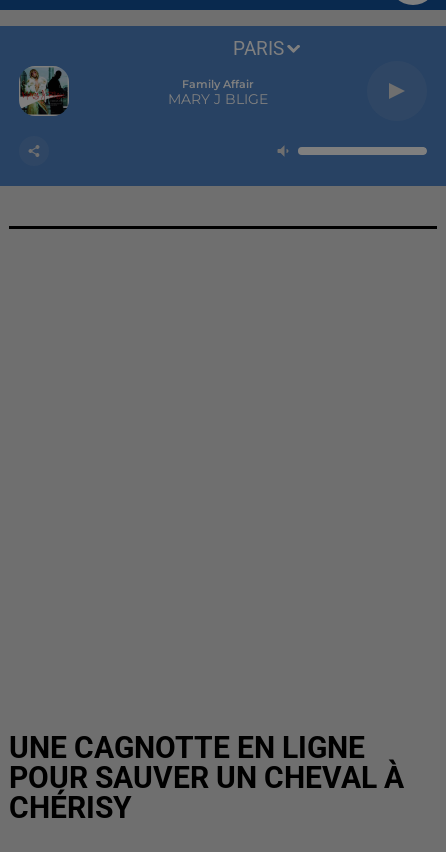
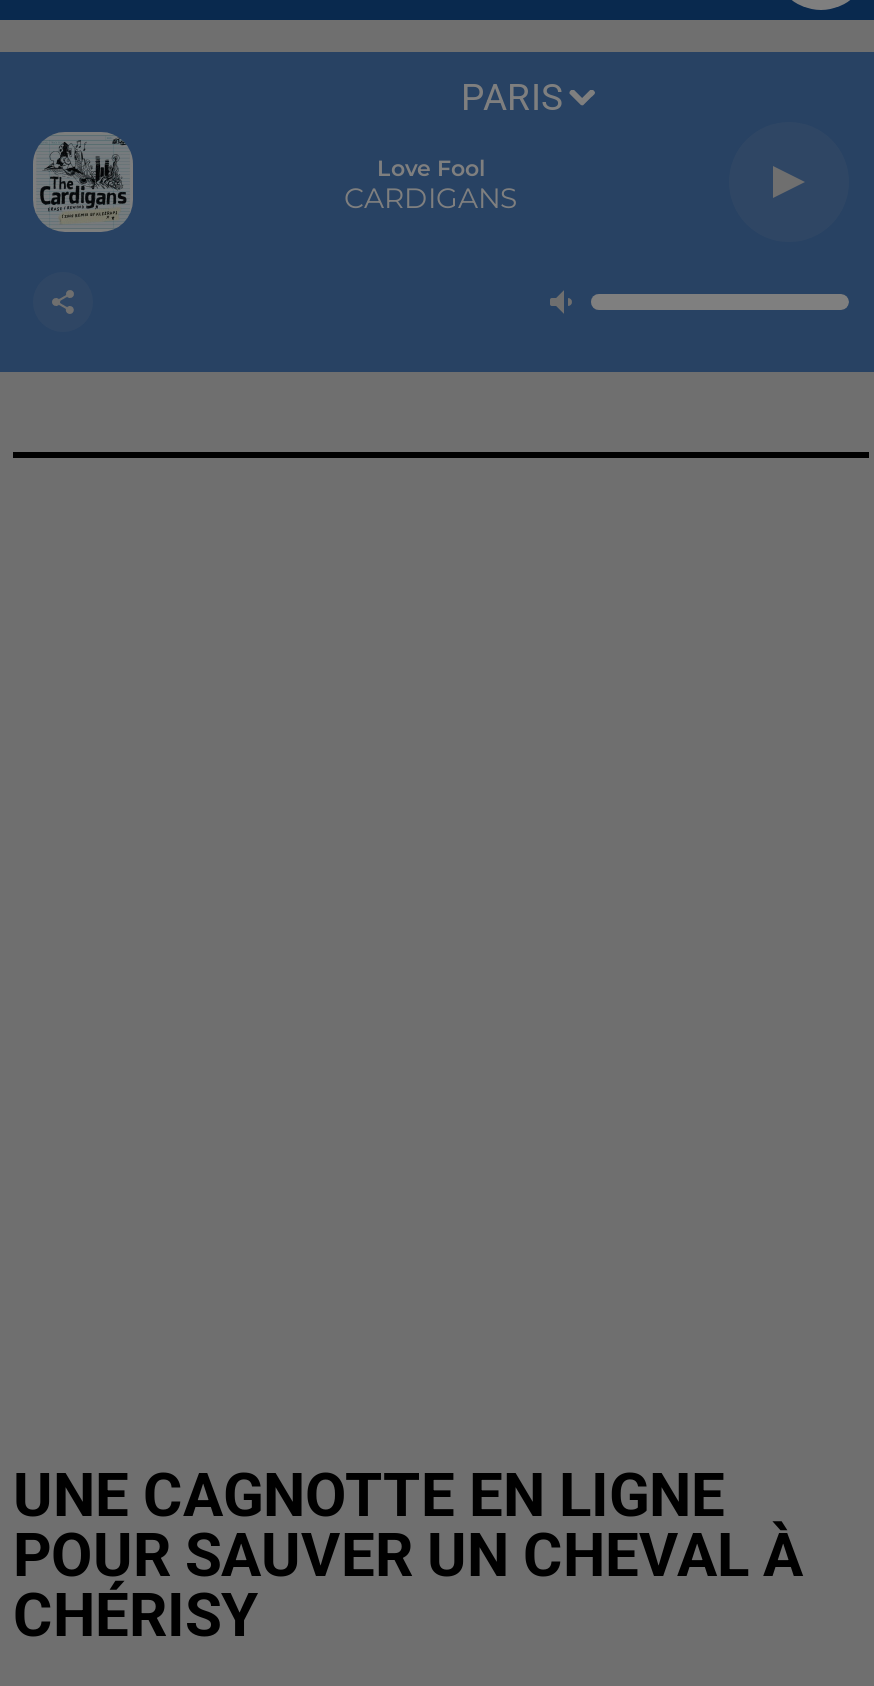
[19,67,69,116] [image] -> [33,134,133,232] [image]
[168,77,268,108] Family Affair | MARY J BLIGE -> [344,154,518,216] Love Fool | CARDIGANS

